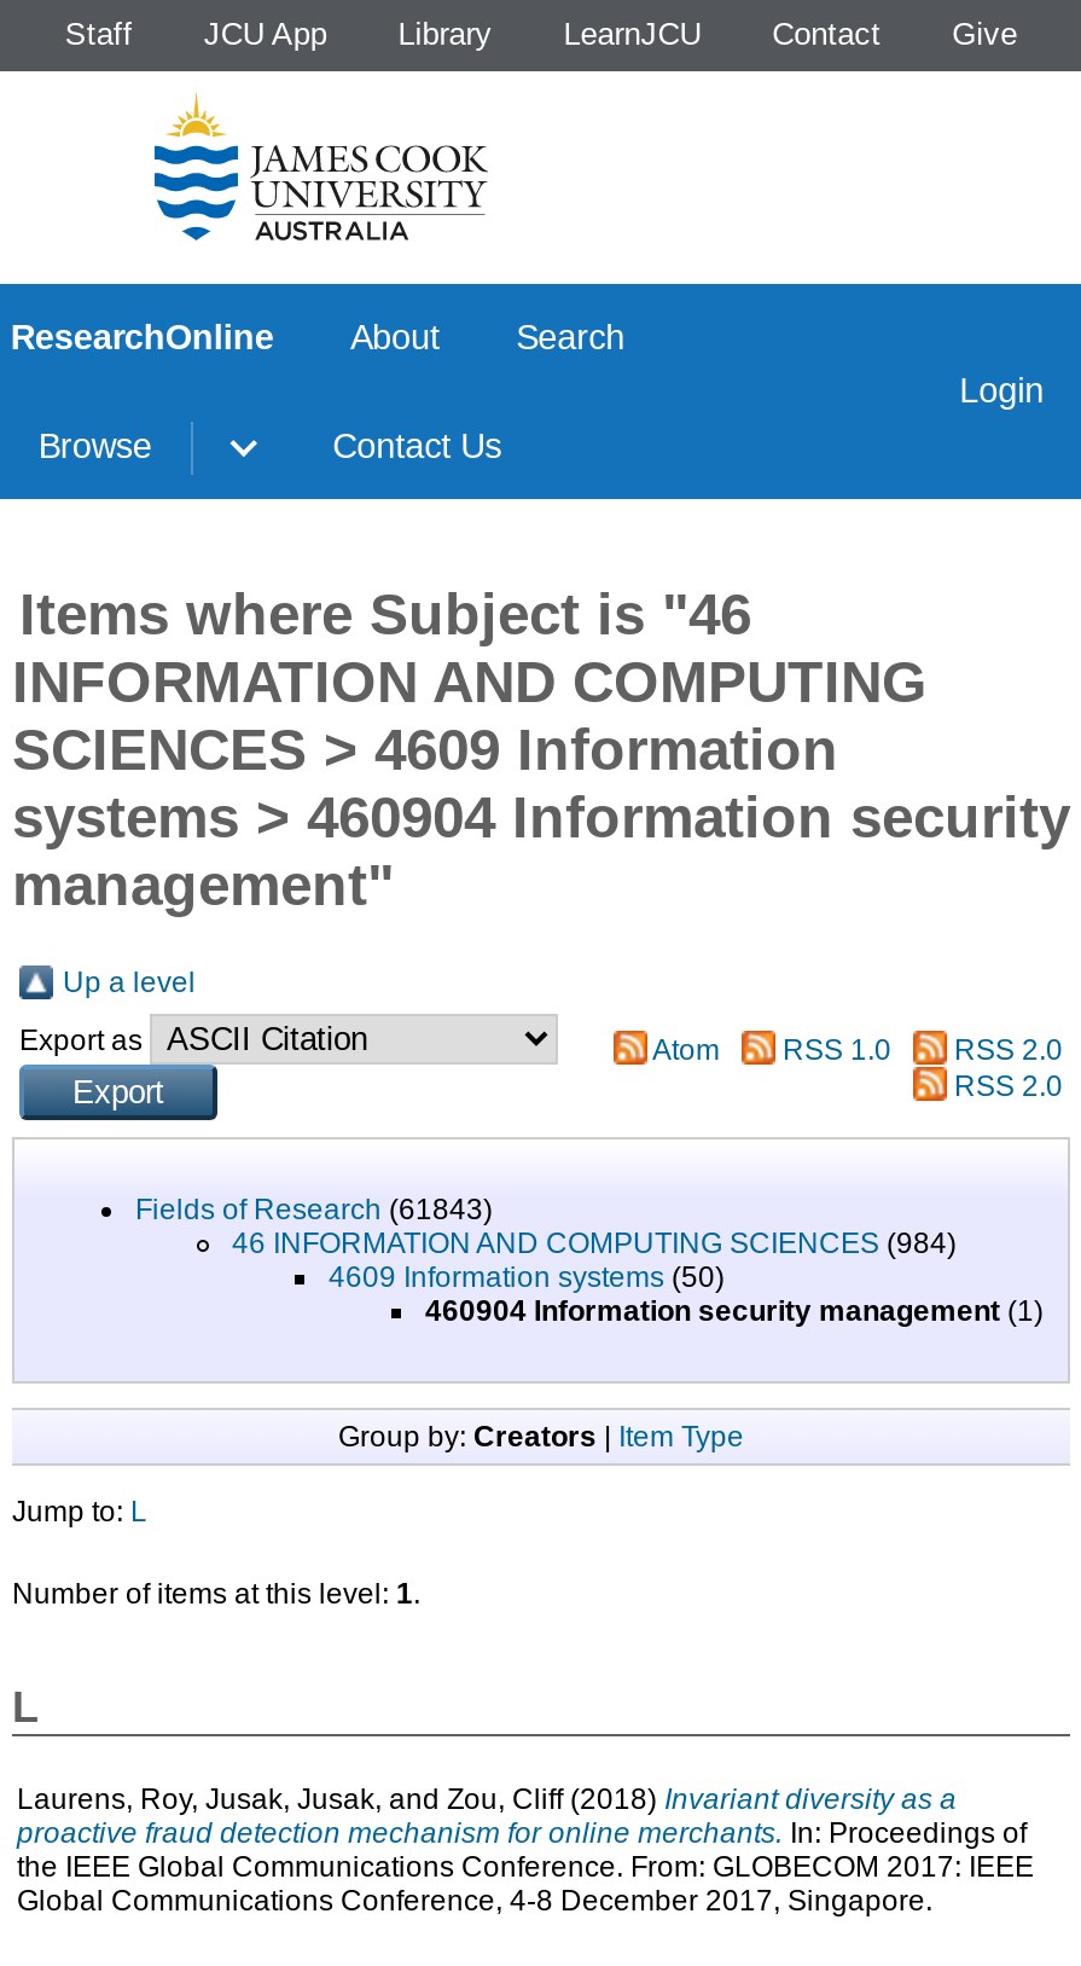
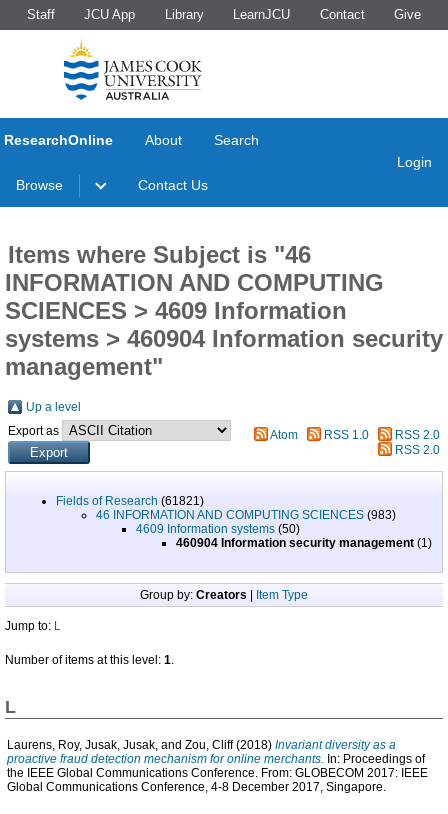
[135,1193,493,1227] Fields of Research (61843) -> [56,494,204,508] Fields of Research (61821)
[232,1227,957,1261] 46 INFORMATION AND COMPUTING SCIENCES (984) -> [96,508,396,522] 46 INFORMATION AND COMPUTING SCIENCES (983)

